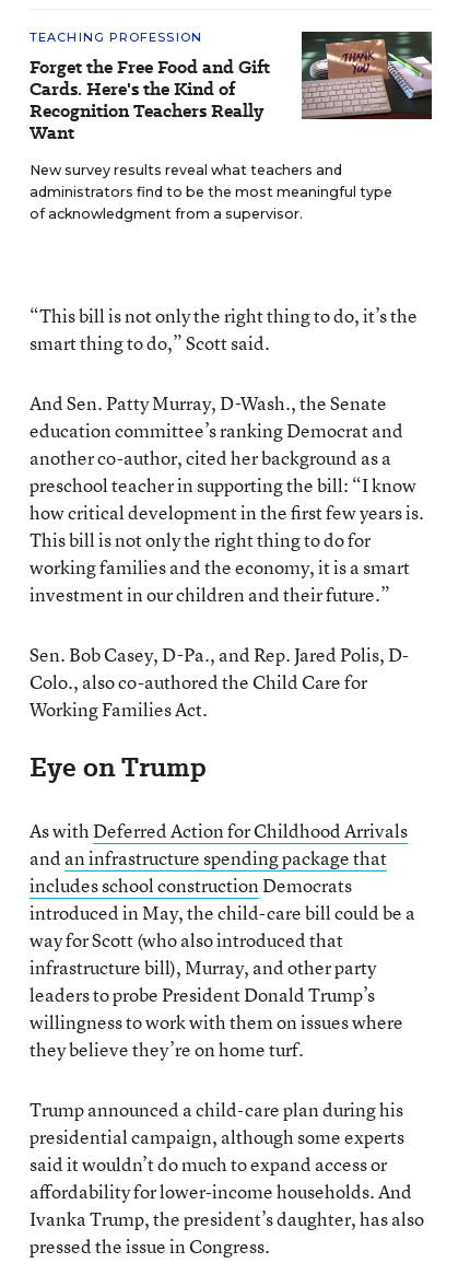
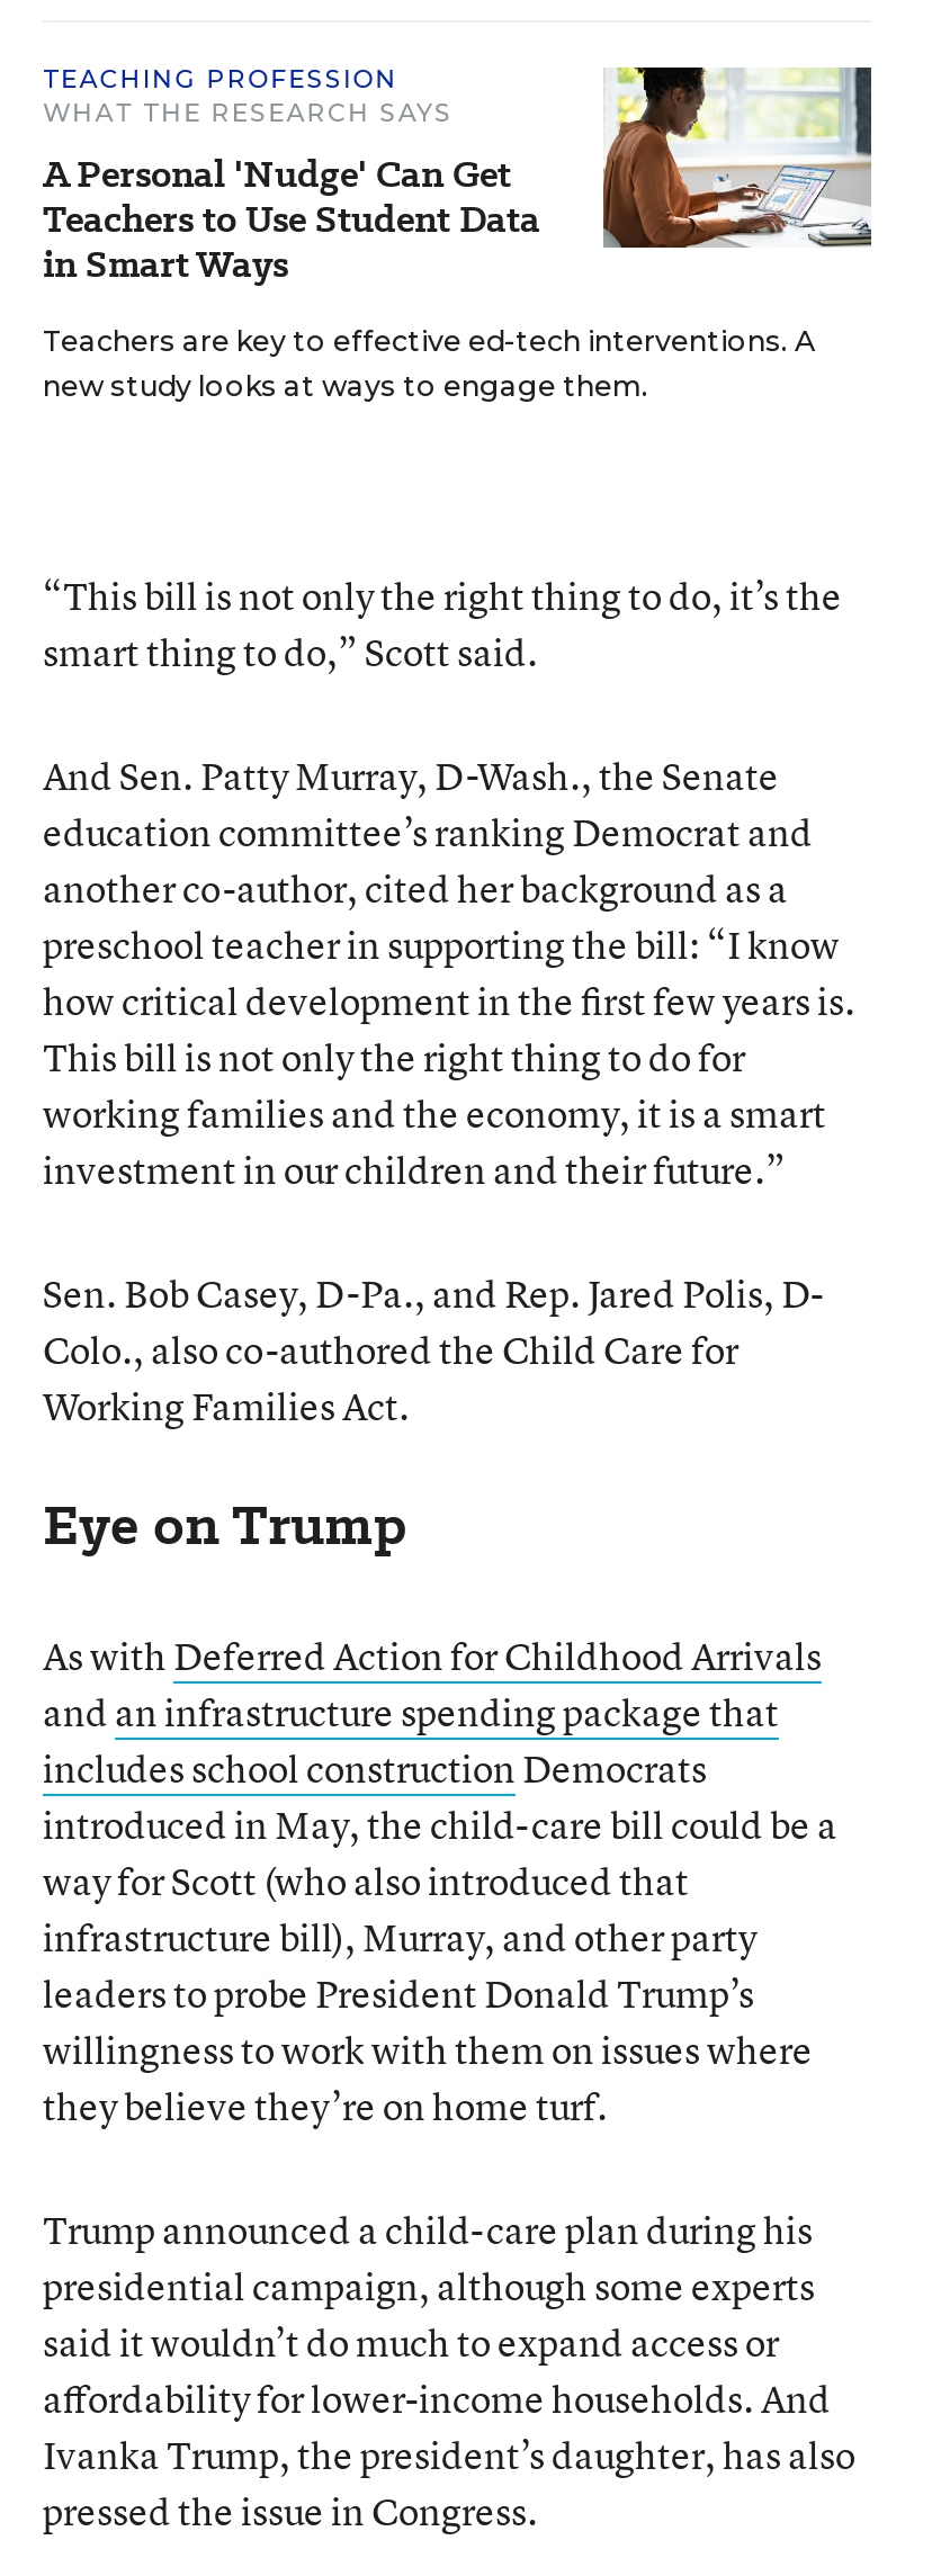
[30,31,432,145] [image] | Forget the Free Food and Gift | Cards. Here's the Kind of | Recognition Teachers Really | Want -> [43,65,873,290] [image] | WHAT THE RESEARCH SAYS | A Personal 'Nudge' Can Get | Teachers to Use Student Data | in Smart Ways
[30,162,392,222] New survey results reveal what teachers and | administrators find to be the most meaningful type | of acknowledgment from a supervisor. -> [43,324,815,403] Teachers are key to effective ed-tech interventions. A | new study looks at ways to engage them.

